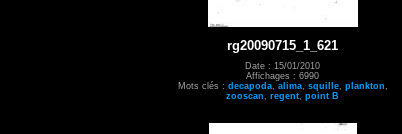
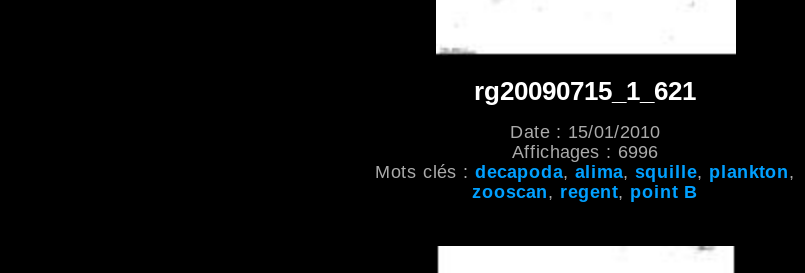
[246,71,319,81] Affichages : 6990 -> [512,141,658,161] Affichages : 6996

